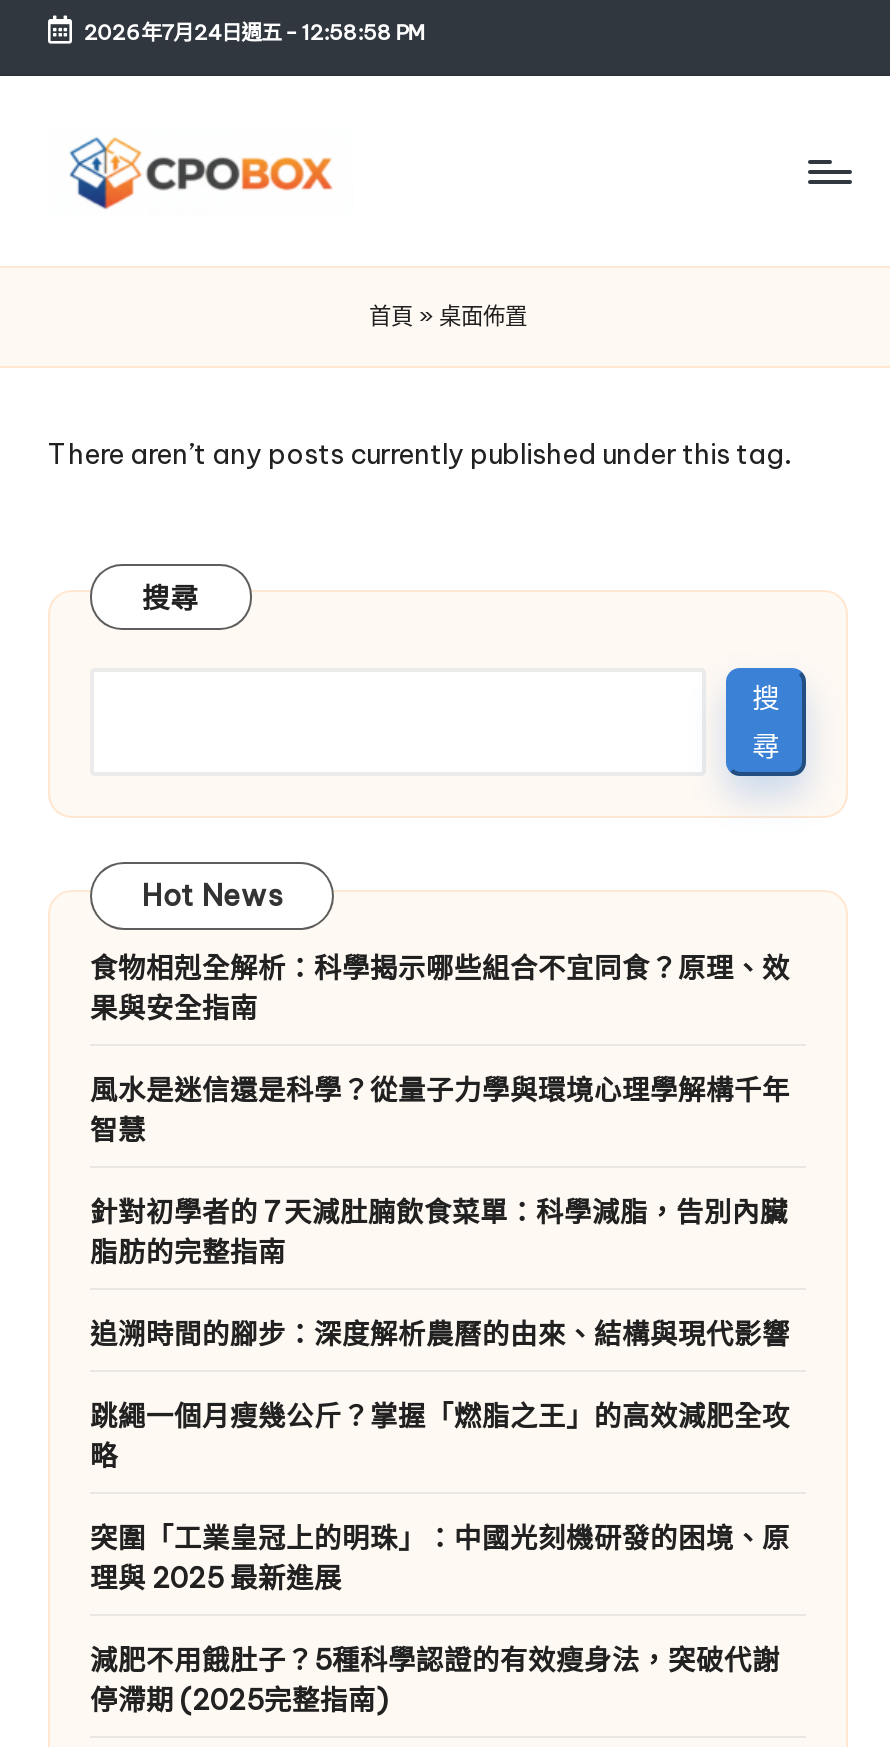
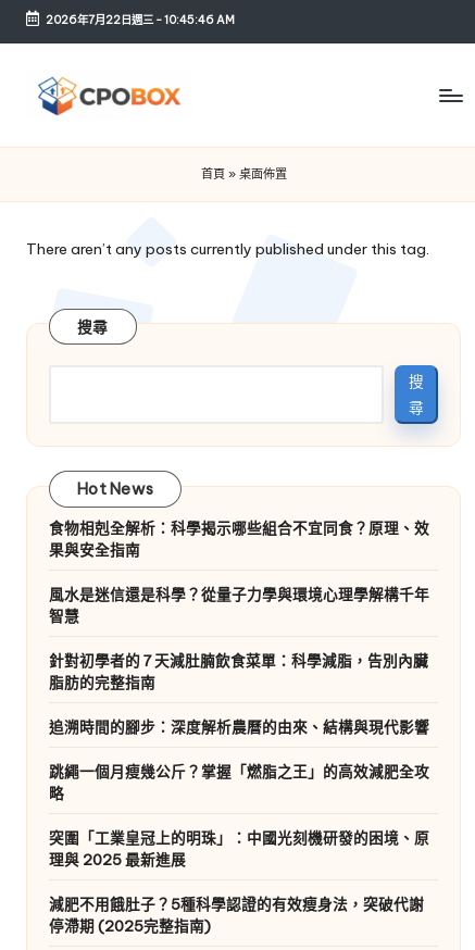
[83,20,425,46] 2026年7月24日週五- 12:58:58 PM -> [45,13,234,27] 2026年7月22日週三- 10:45:46 AM

